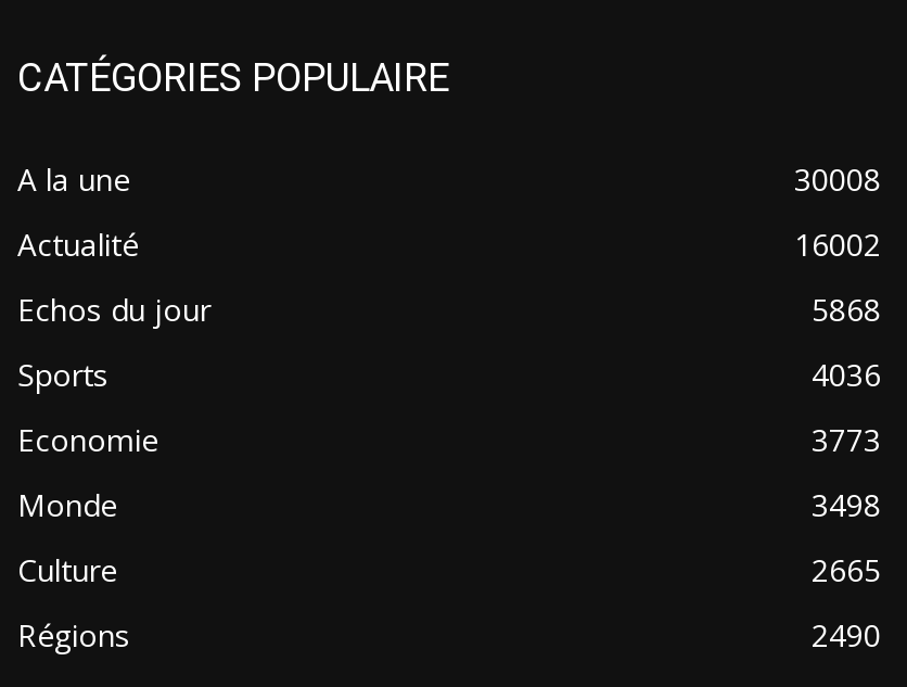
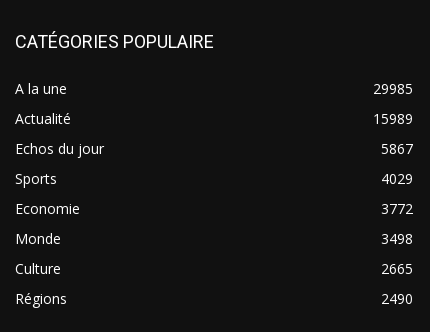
[794,159,881,200] 30008 -> [373,79,413,98] 29985
[794,224,881,265] 16002 -> [373,109,413,128] 15989
[812,289,881,330] 5868 -> [381,139,413,158] 5867
[812,354,881,395] 4036 -> [381,169,413,188] 4029
[812,419,881,460] 3773 -> [381,199,413,218] 3772

